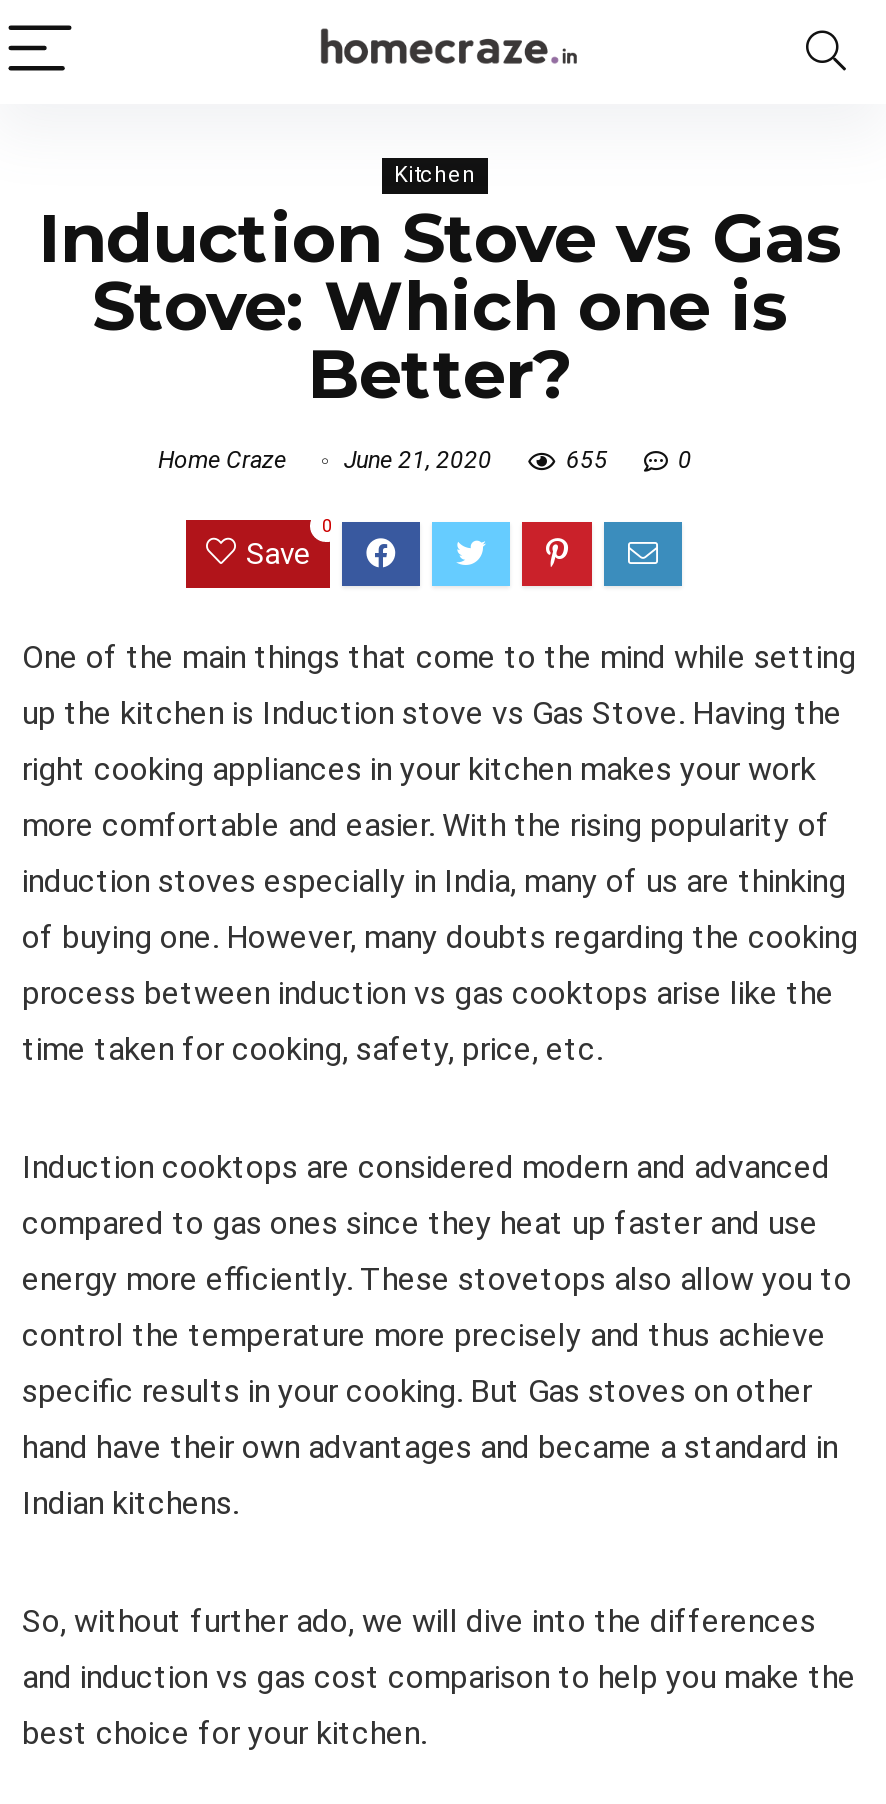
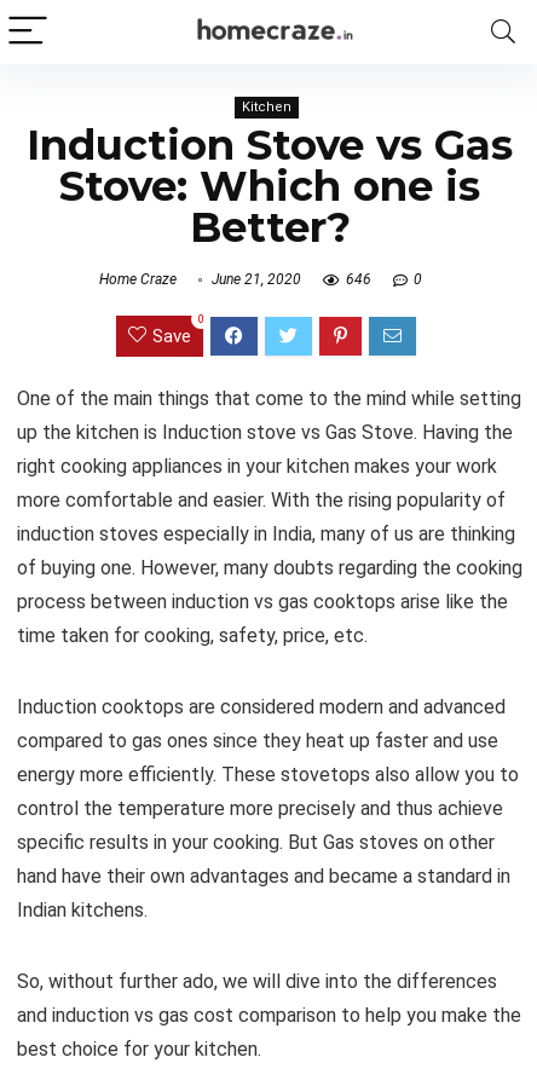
[566,446,608,474] 655 -> [346,271,371,288] 646

